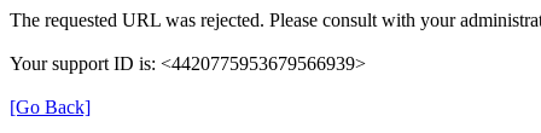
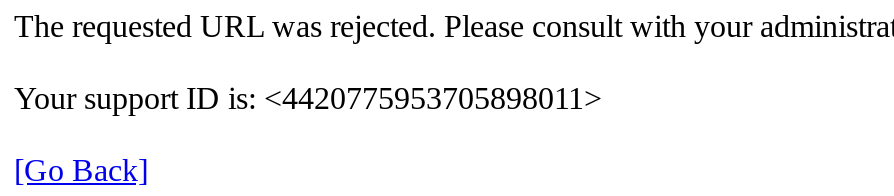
[10,53,366,74] Your support ID is: <4420775953679566939> -> [14,81,602,115] Your support ID is: <4420775953705898011>

